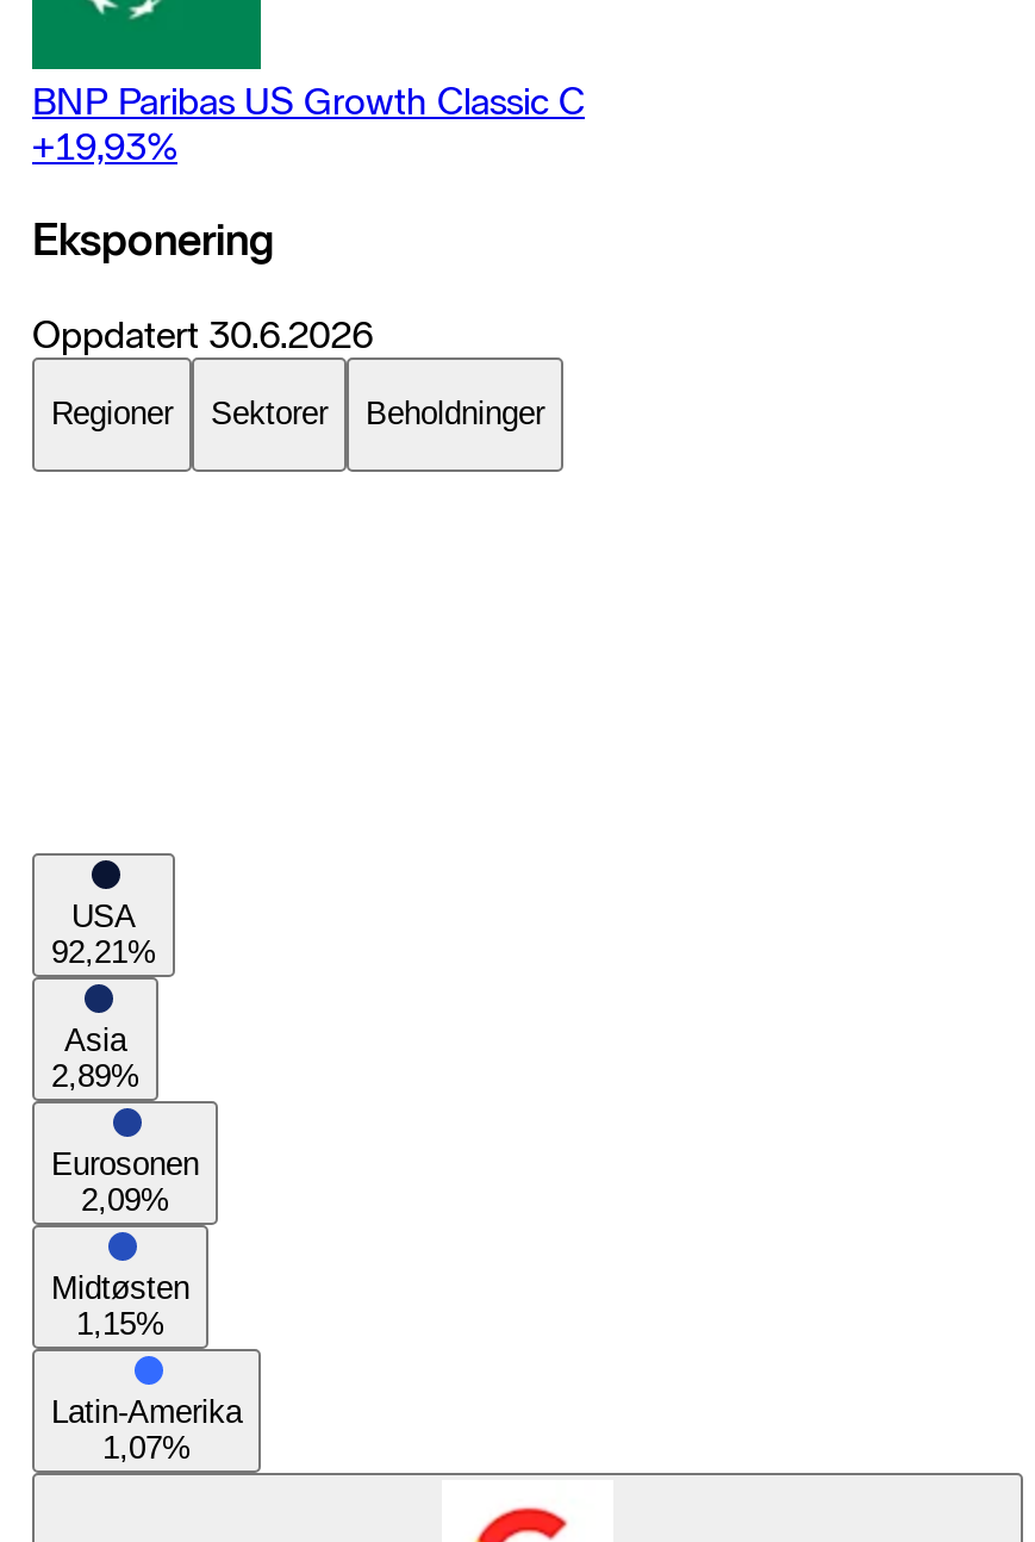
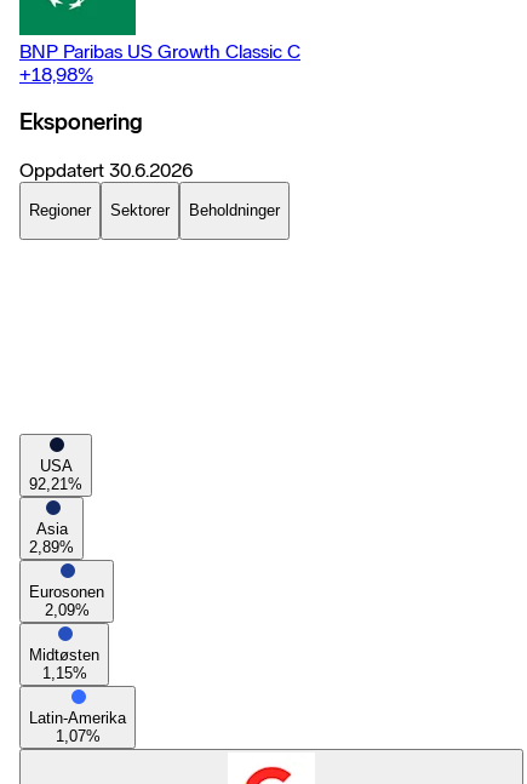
[32,123,177,168] +19,93% -> [19,62,93,85] +18,98%

